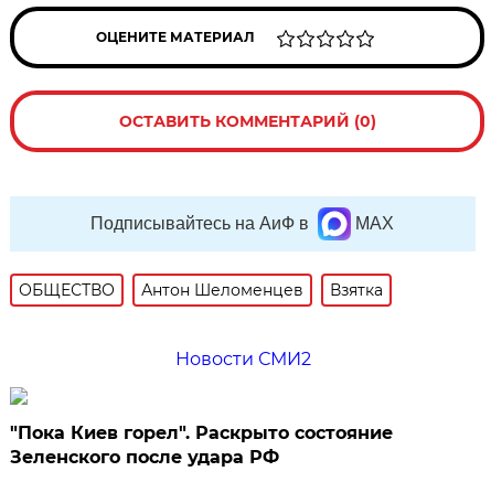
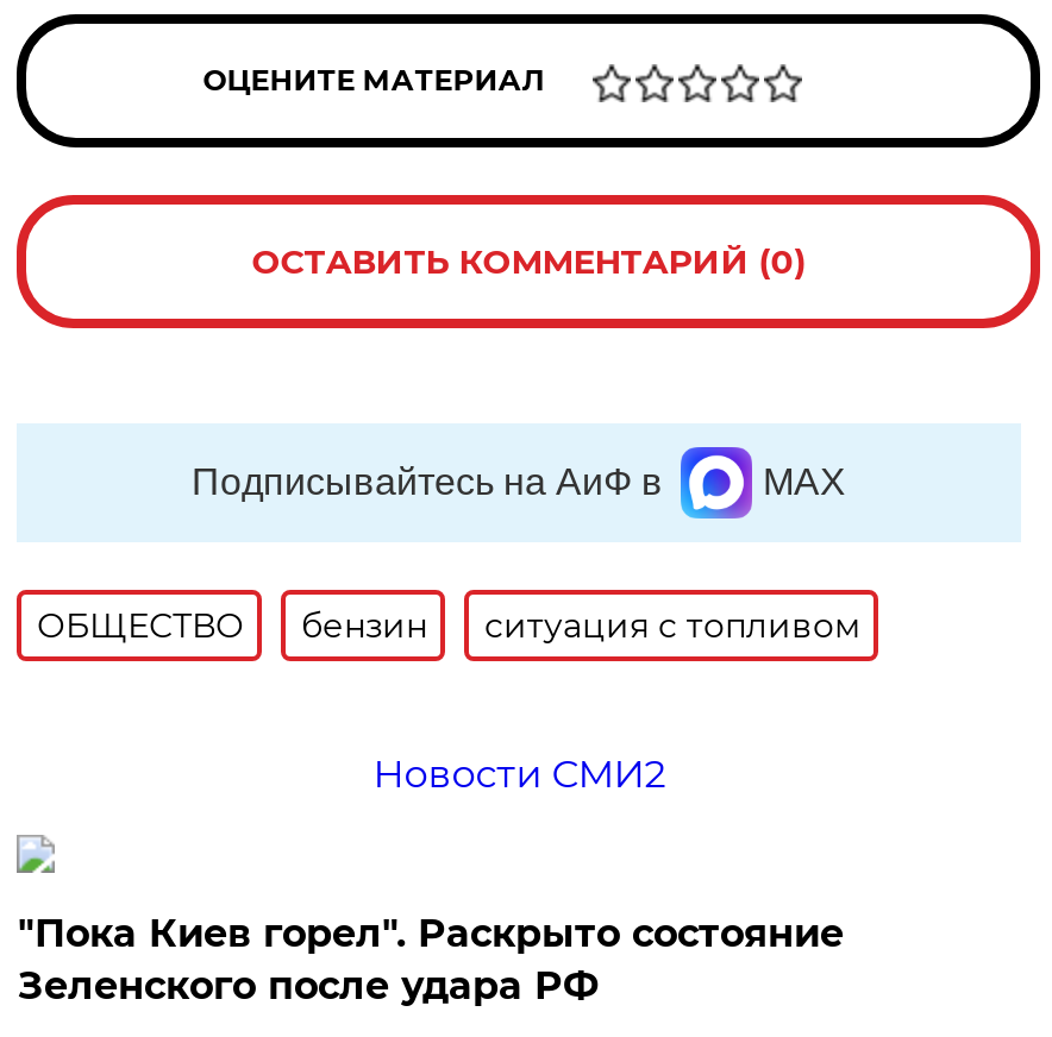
[142,280,383,300] Антон Шеломенцев | Взятка -> [301,605,860,647] бензин | ситуация с топливом

